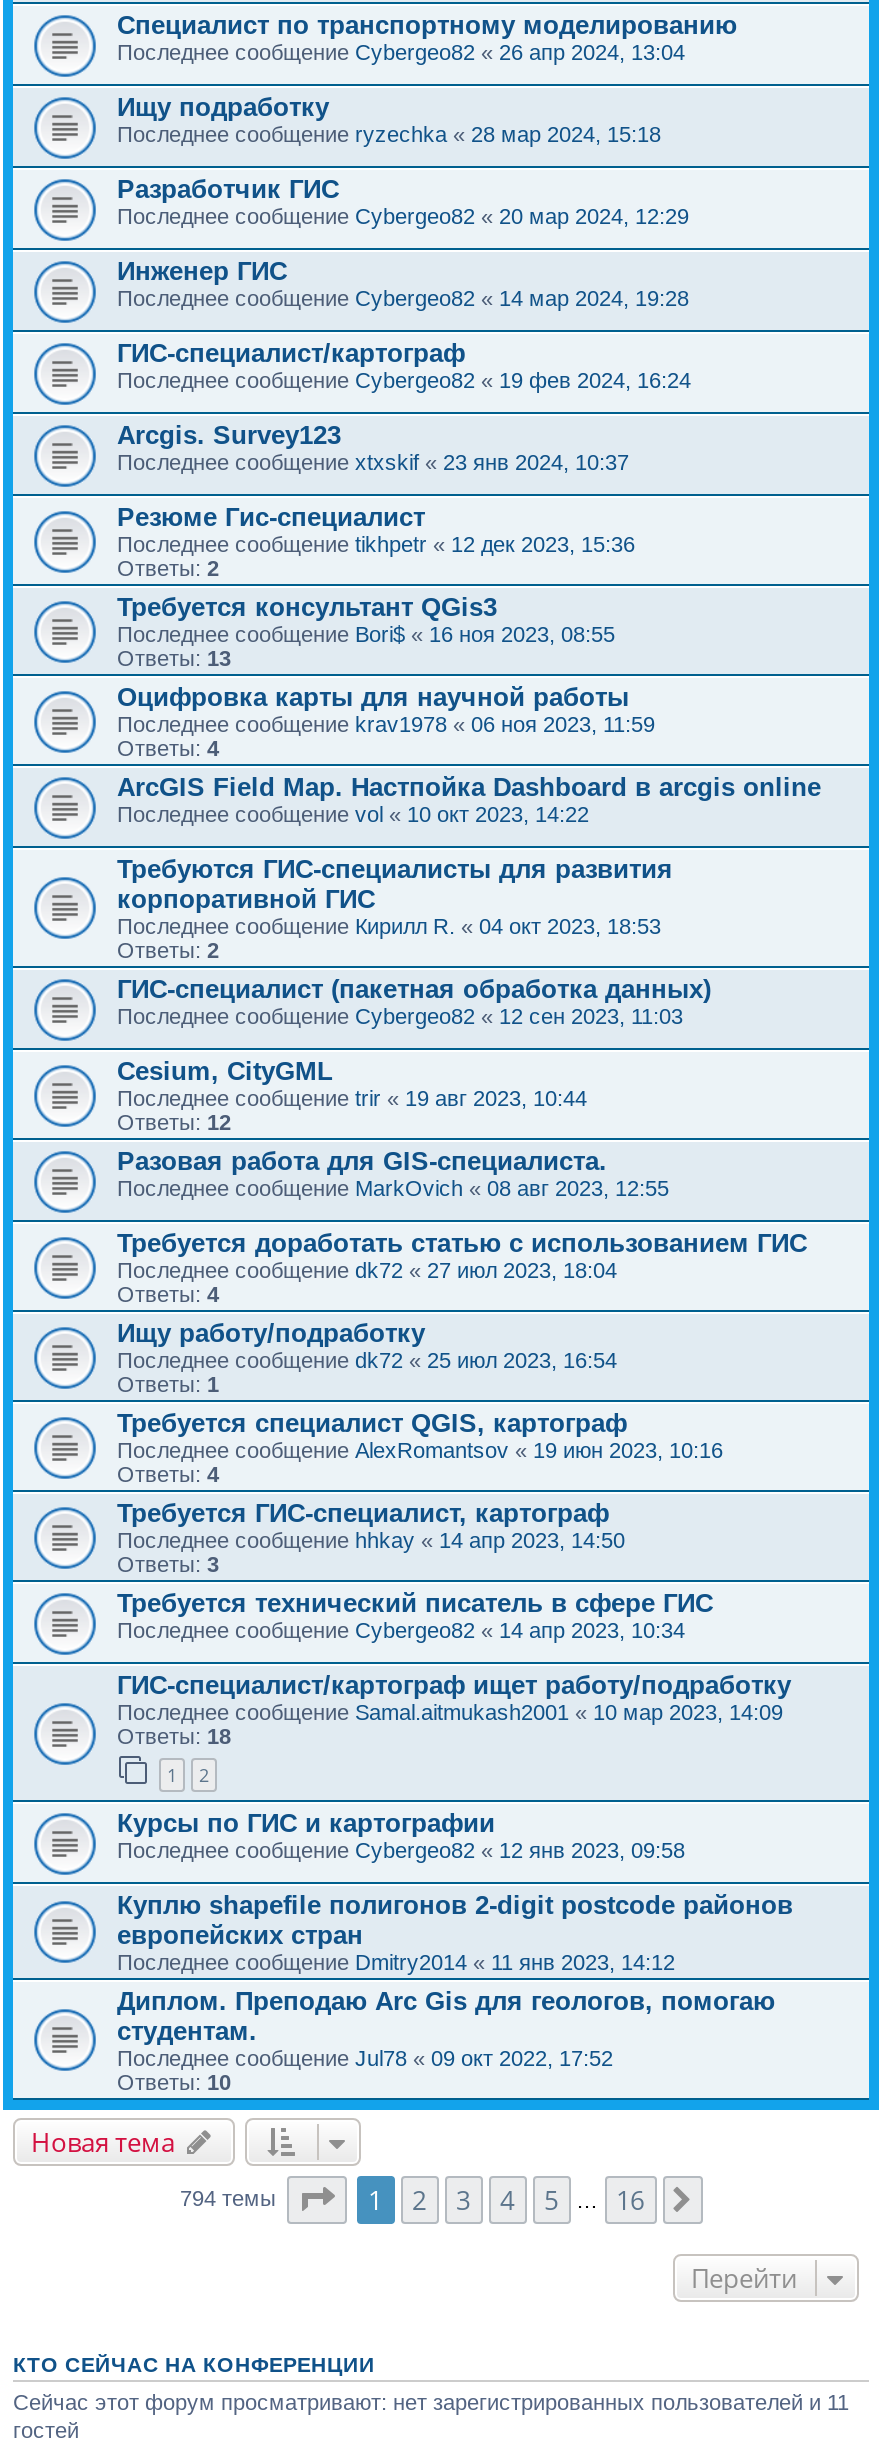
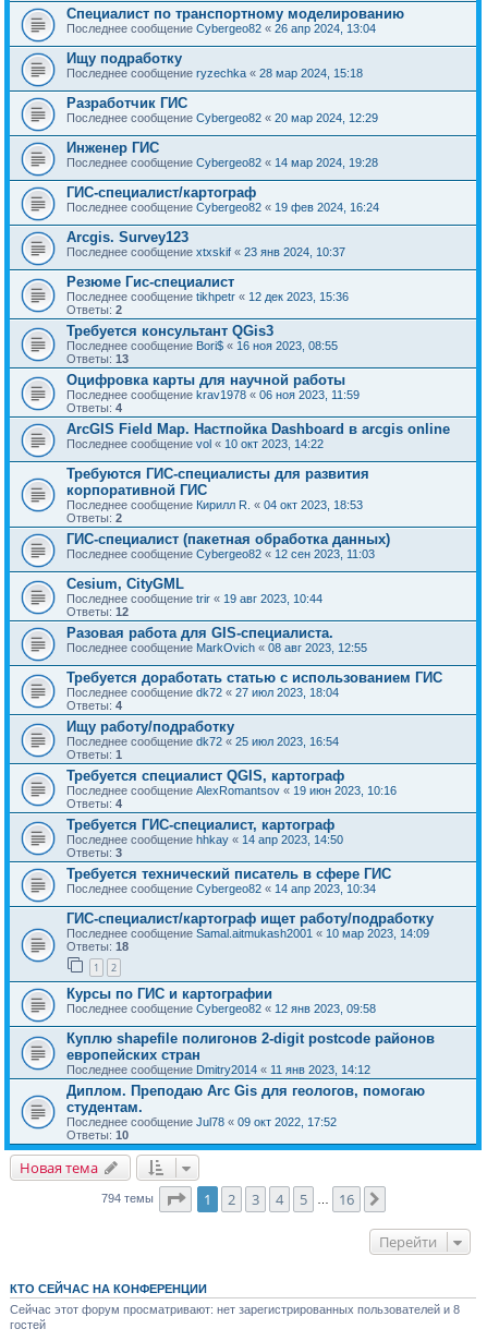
[13,2389,849,2413] Сейчас этот форум просматривают: нет зарегистрированных пользователей и 11 -> [10,1302,460,1315] Сейчас этот форум просматривают: нет зарегистрированных пользователей и 8

